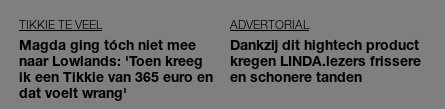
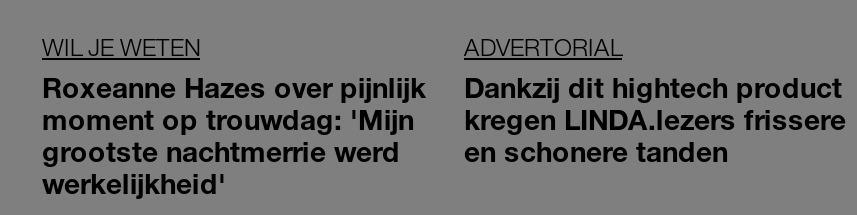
[19,17,213,101] TIKKIE TE VEEL | Magda ging tóch niet mee | naar Lowlands: 'Toen kreeg | ik een Tikkie van 365 euro en | dat voelt wrang' -> [42,32,426,200] WIL JE WETEN | Roxeanne Hazes over pijnlijk | moment op trouwdag: 'Mijn | grootste nachtmerrie werd | werkelijkheid'

